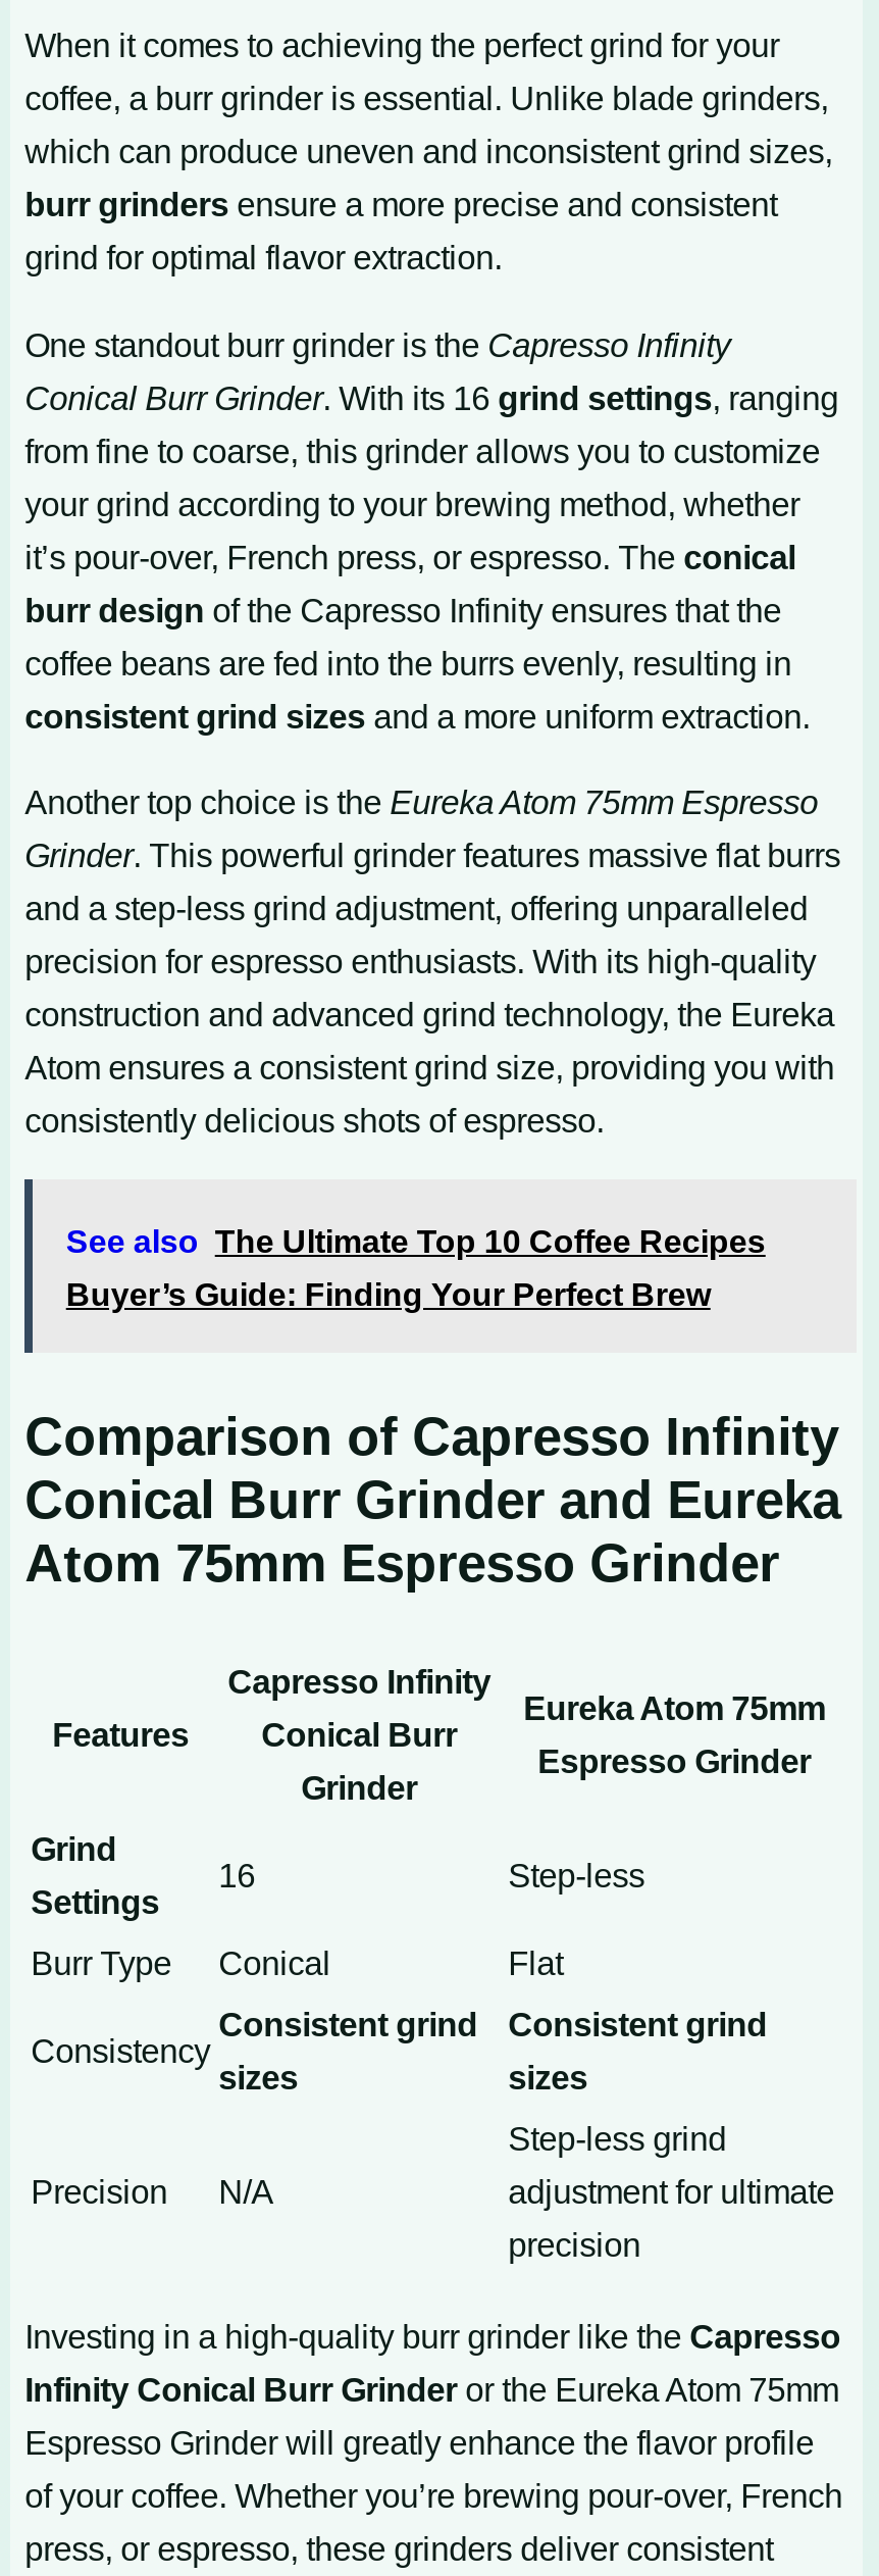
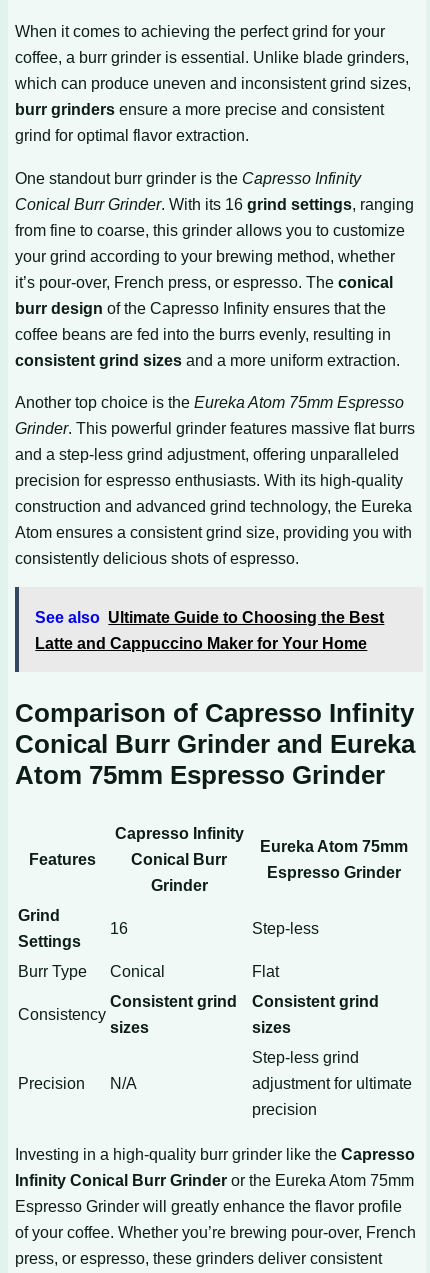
[66,1223,766,1258] See also The Ultimate Top 10 Coffee Recipes -> [35,608,384,625] See also Ultimate Guide to Choosing the Best
[66,1276,711,1311] Buyer’s Guide: Finding Your Perfect Brew -> [35,634,367,651] Latte and Cappuccino Maker for Your Home

